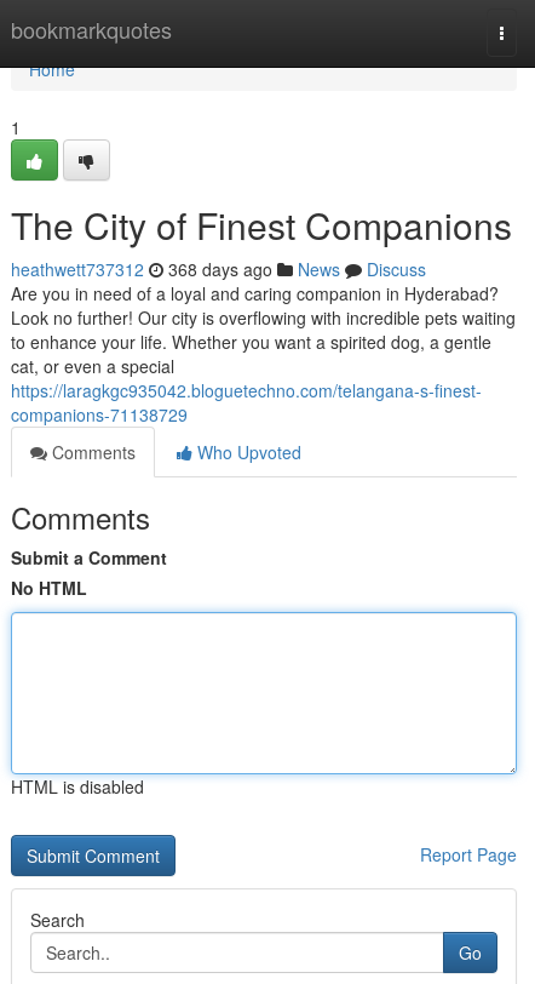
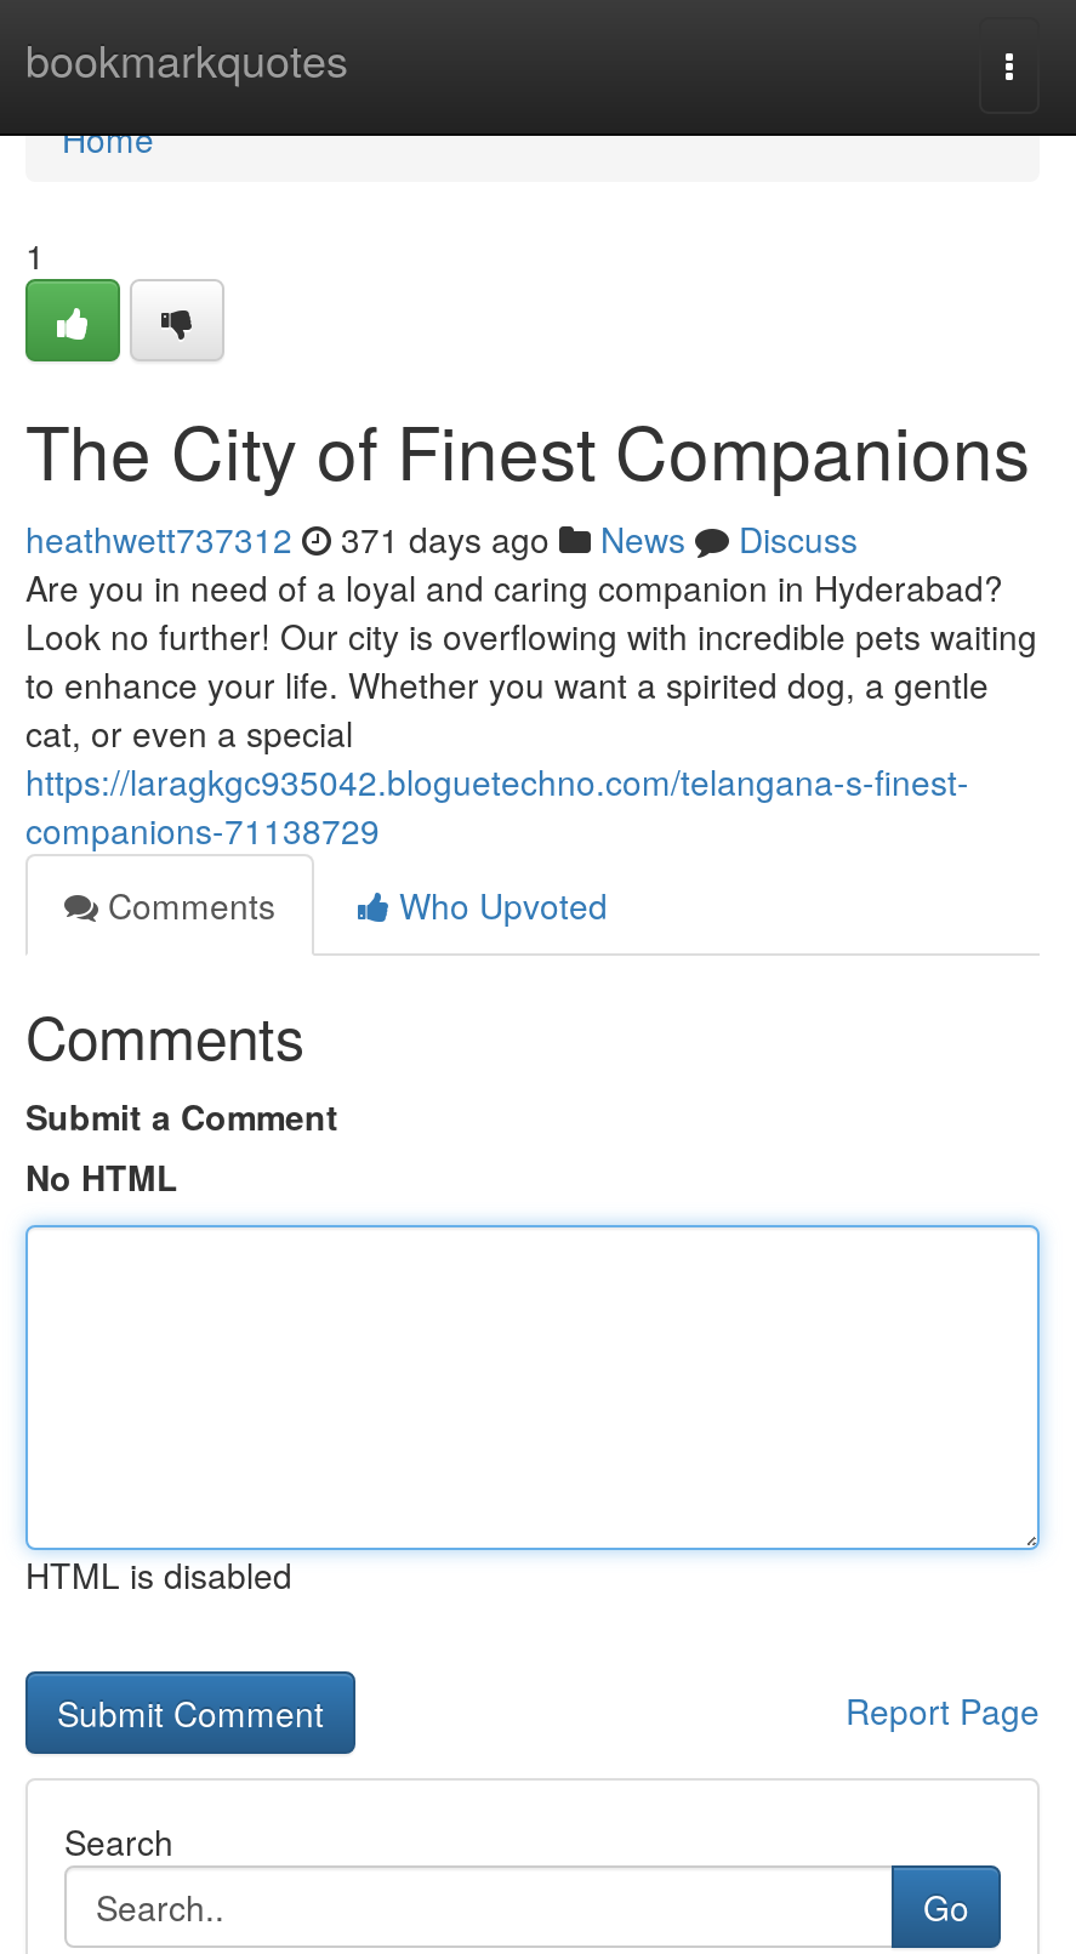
[11,257,426,281] heathwett737312 368 days ago News Discuss -> [25,514,858,563] heathwett737312 371 days ago News Discuss

